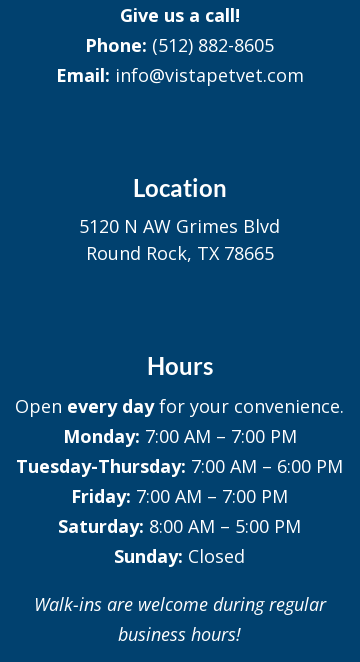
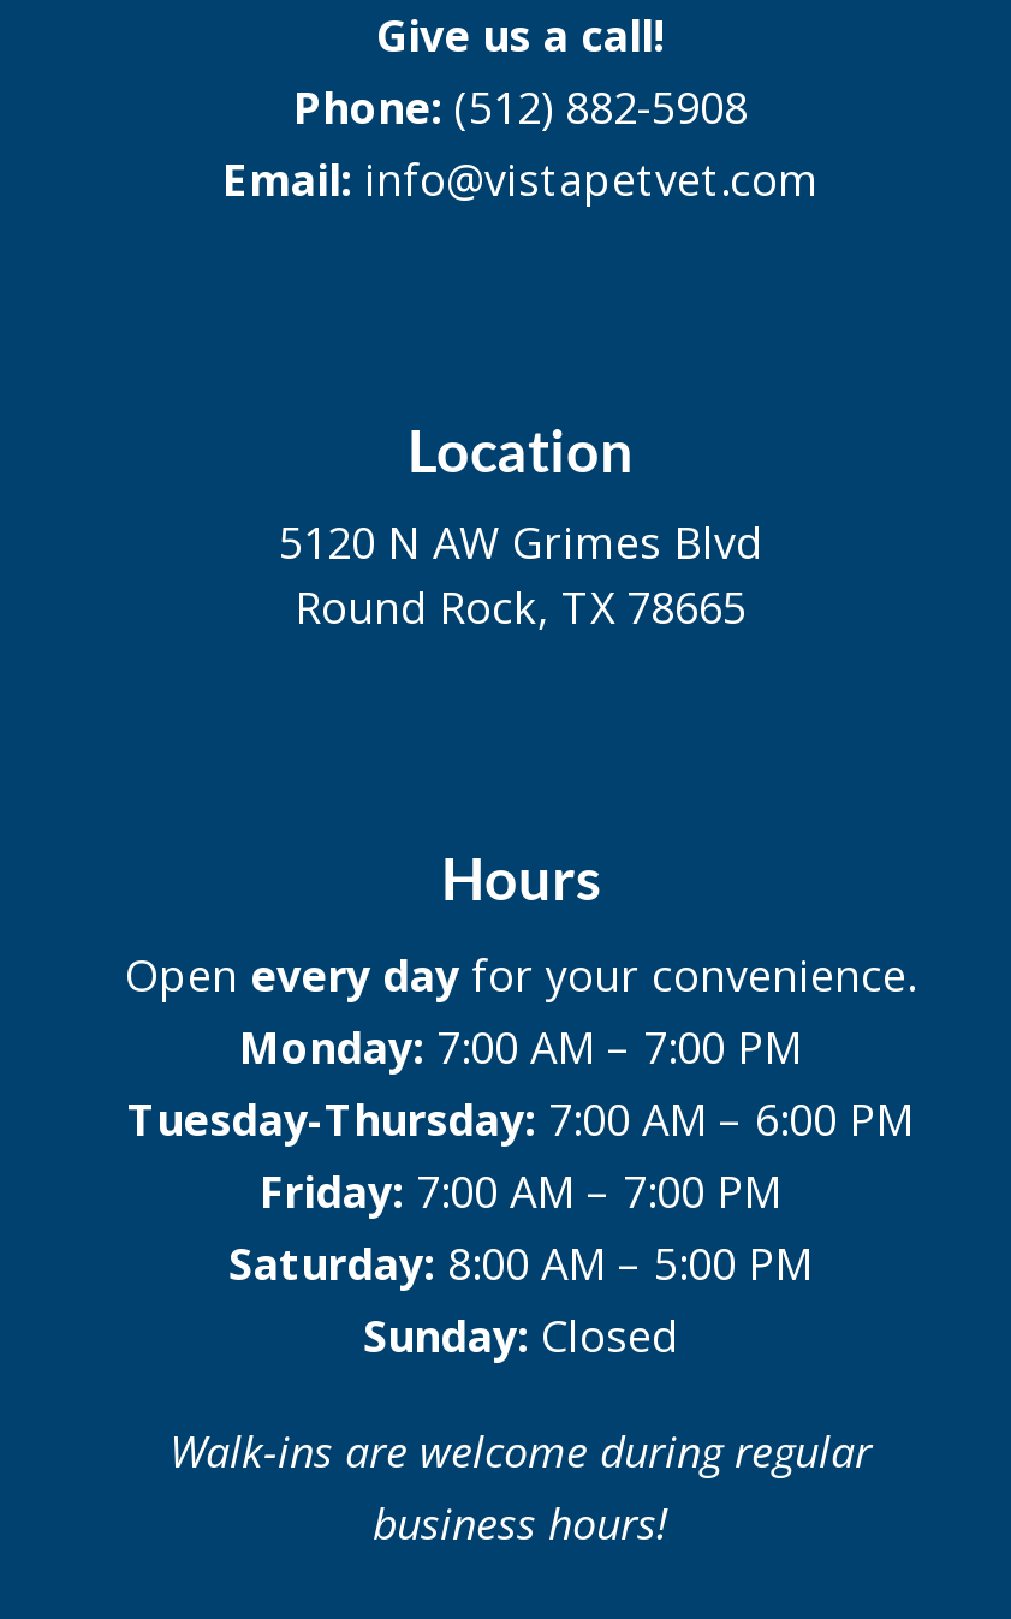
[85,33,274,57] Phone: (512) 882-8605 -> [293,79,748,137] Phone: (512) 882-5908

